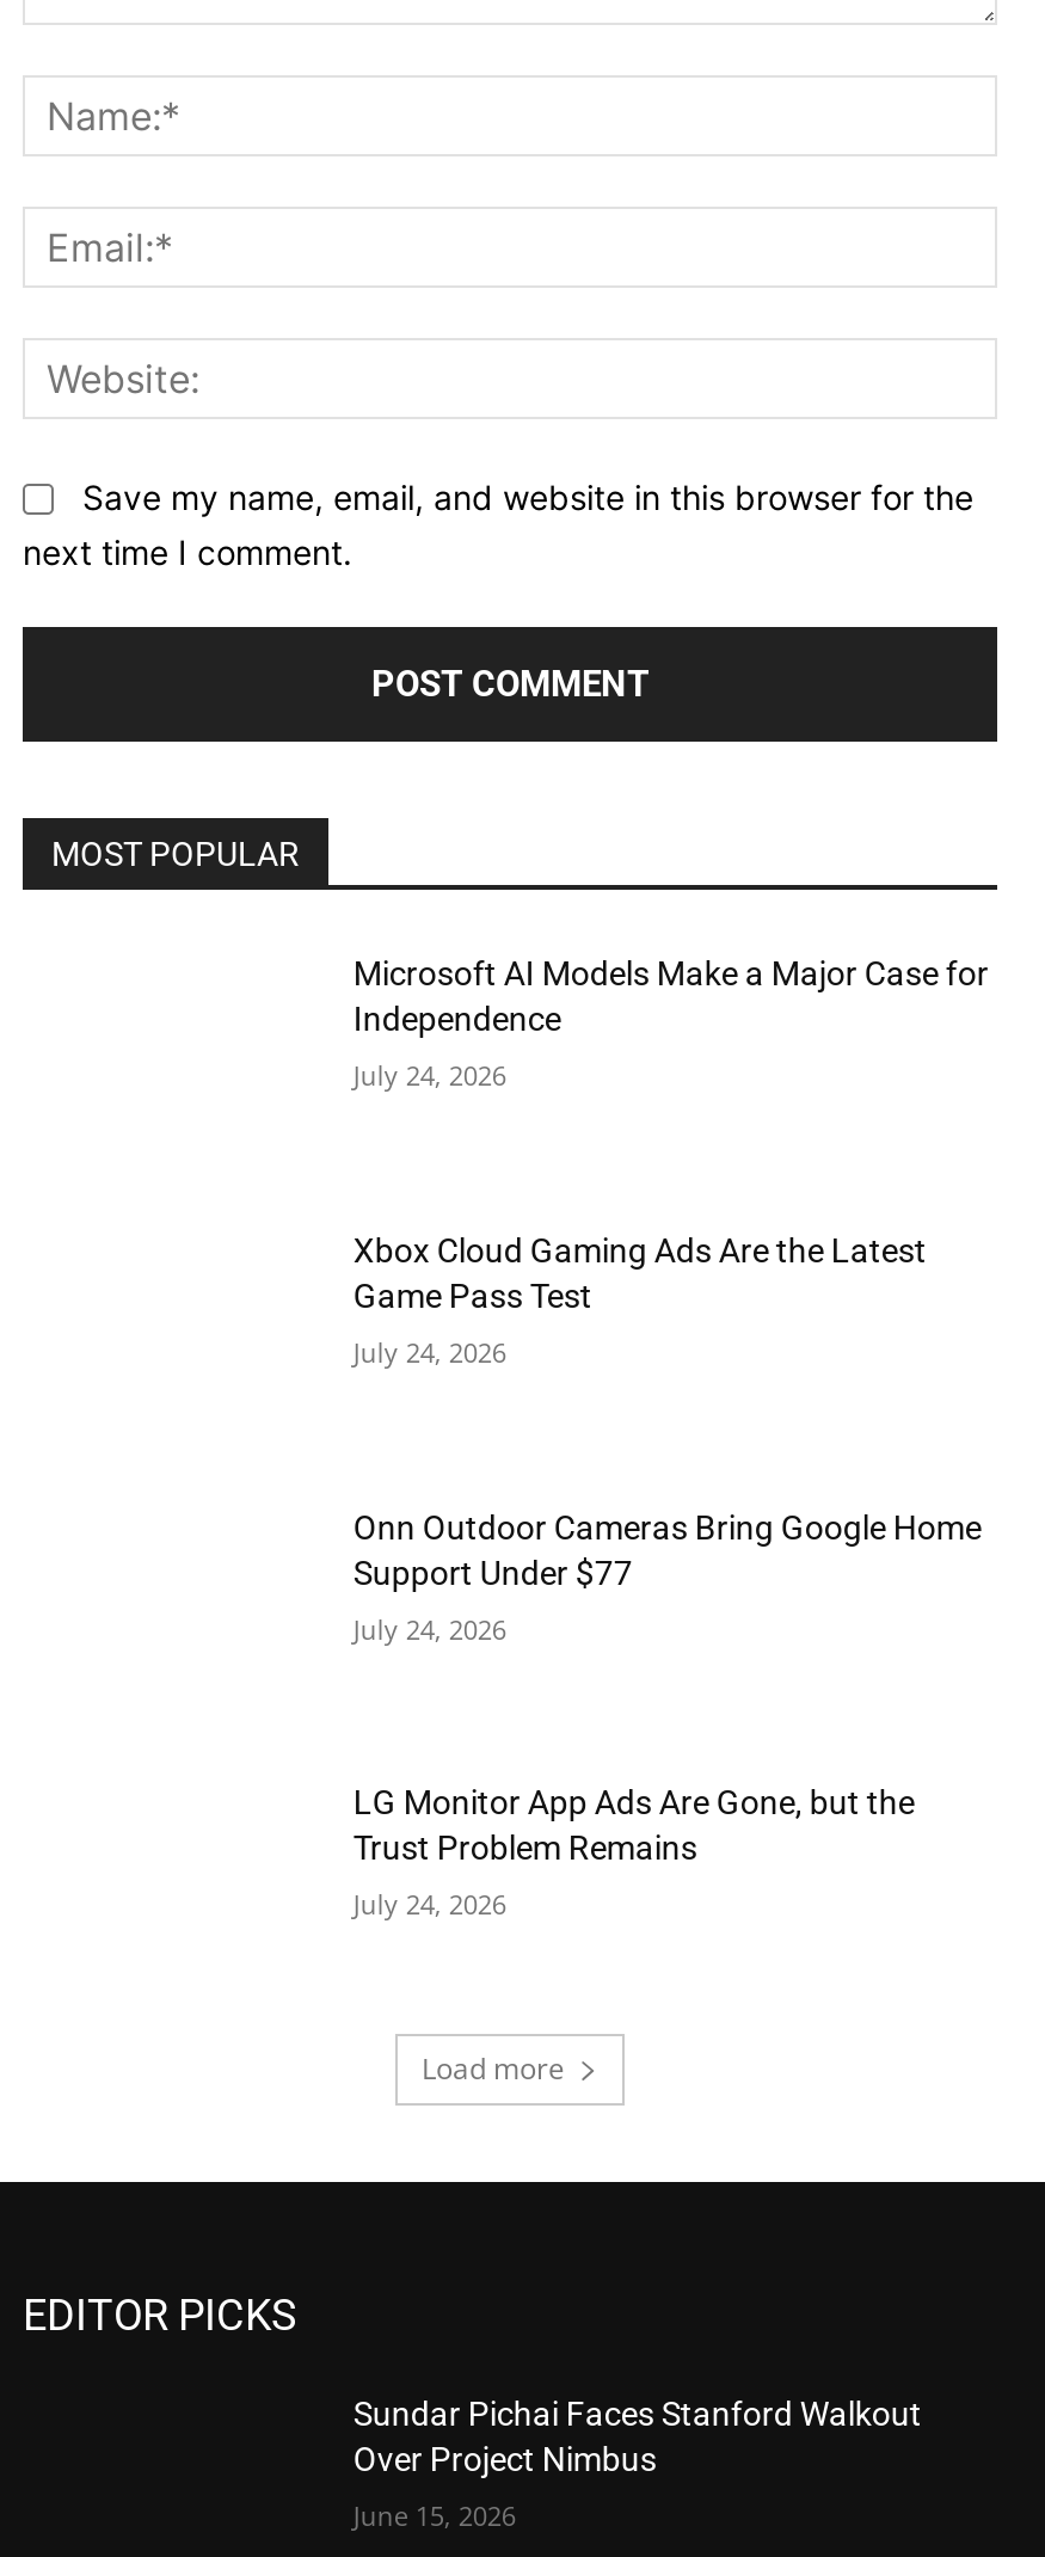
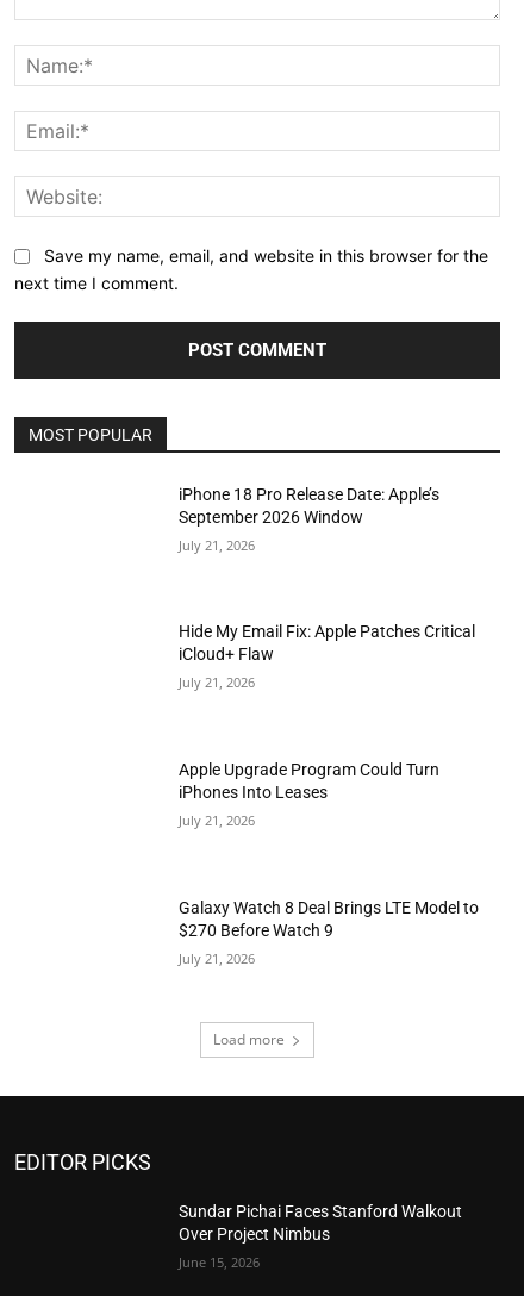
[353,955,989,1039] Microsoft AI Models Make a Major Case for | Independence -> [179,485,440,526] iPhone 18 Pro Release Date: Apple’s | September 2026 Window
[353,1058,506,1094] July 24, 2026 -> [179,536,255,554] July 21, 2026
[353,1231,927,1315] Xbox Cloud Gaming Ads Are the Latest | Game Pass Test -> [179,622,476,664] Hide My Email Fix: Apple Patches Critical | iCloud+ Flaw
[353,1334,506,1370] July 24, 2026 -> [179,674,255,691] July 21, 2026
[353,1507,981,1591] Onn Outdoor Cameras Bring Google Home | Support Under $77 -> [179,760,440,802] Apple Upgrade Program Could Turn | iPhones Into Leases
[353,1610,506,1646] July 24, 2026 -> [179,811,255,829] July 21, 2026
[353,1784,915,1867] LG Monitor App Ads Are Gone, but the | Trust Problem Remains -> [179,898,479,940] Galaxy Watch 8 Deal Brings LTE Model to | $270 Before Watch 9
[353,1887,506,1922] July 24, 2026 -> [179,949,255,967] July 21, 2026

